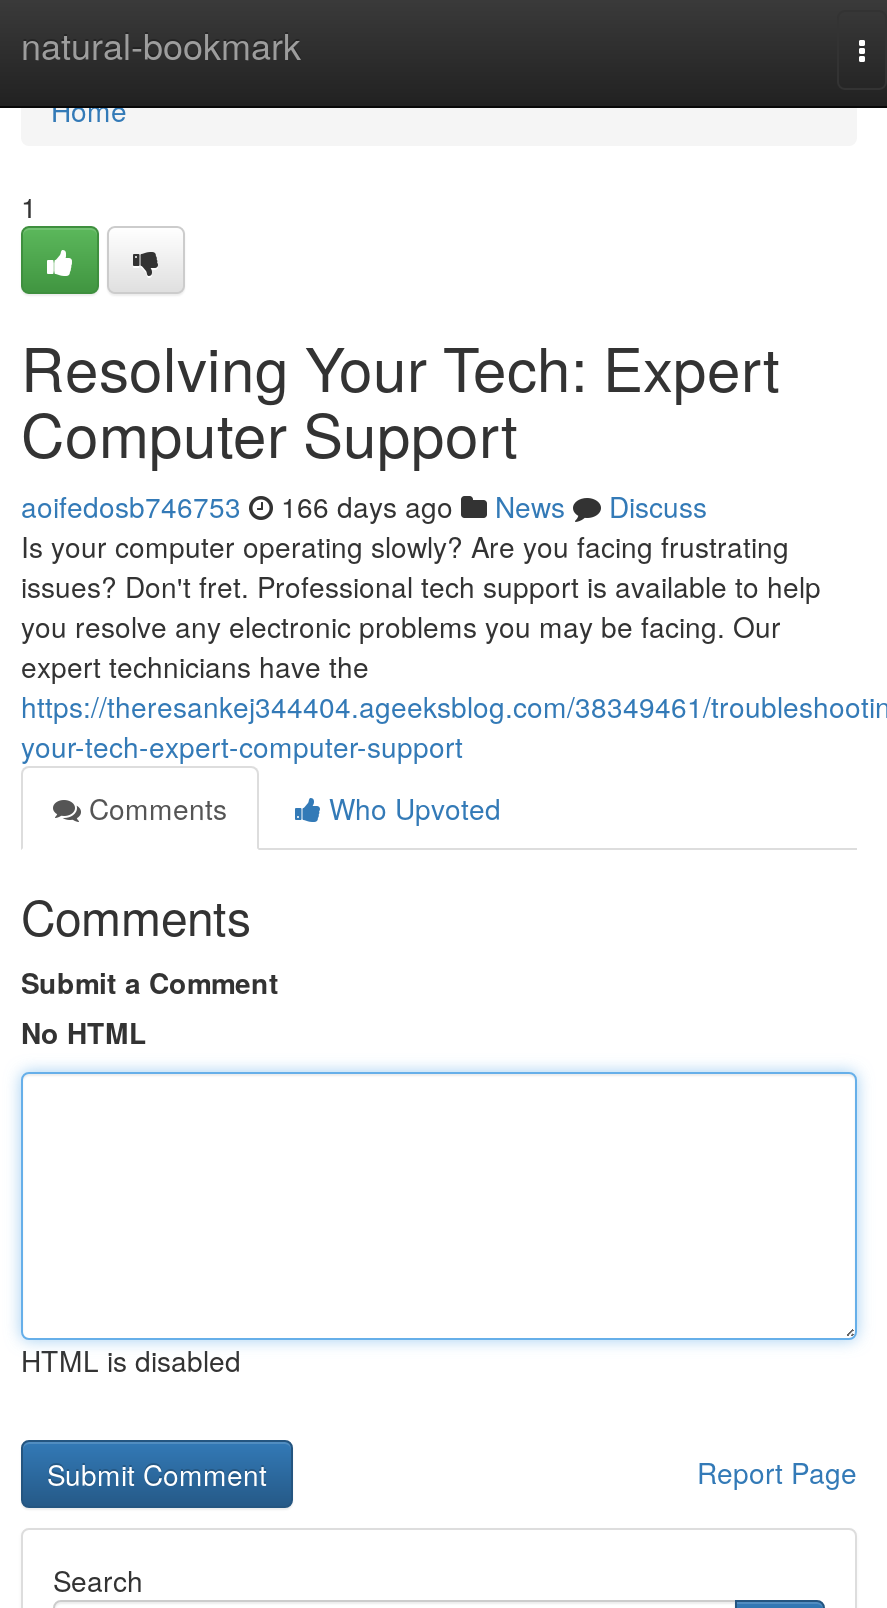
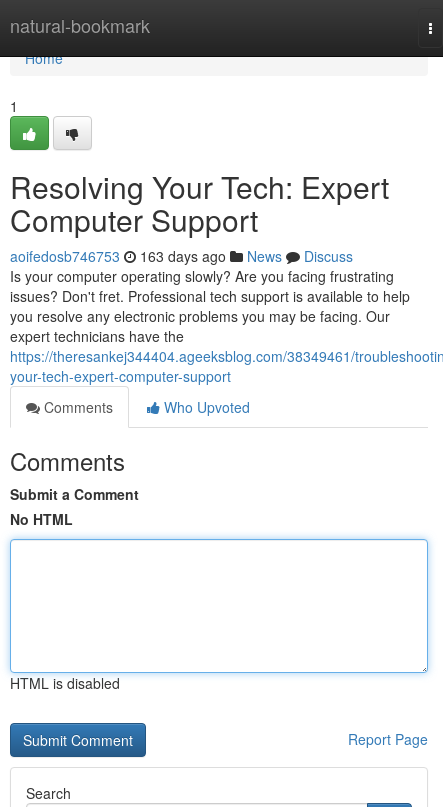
[21,486,707,526] aoifedosb746753 166 days ago News Discuss -> [10,246,353,266] aoifedosb746753 163 days ago News Discuss

